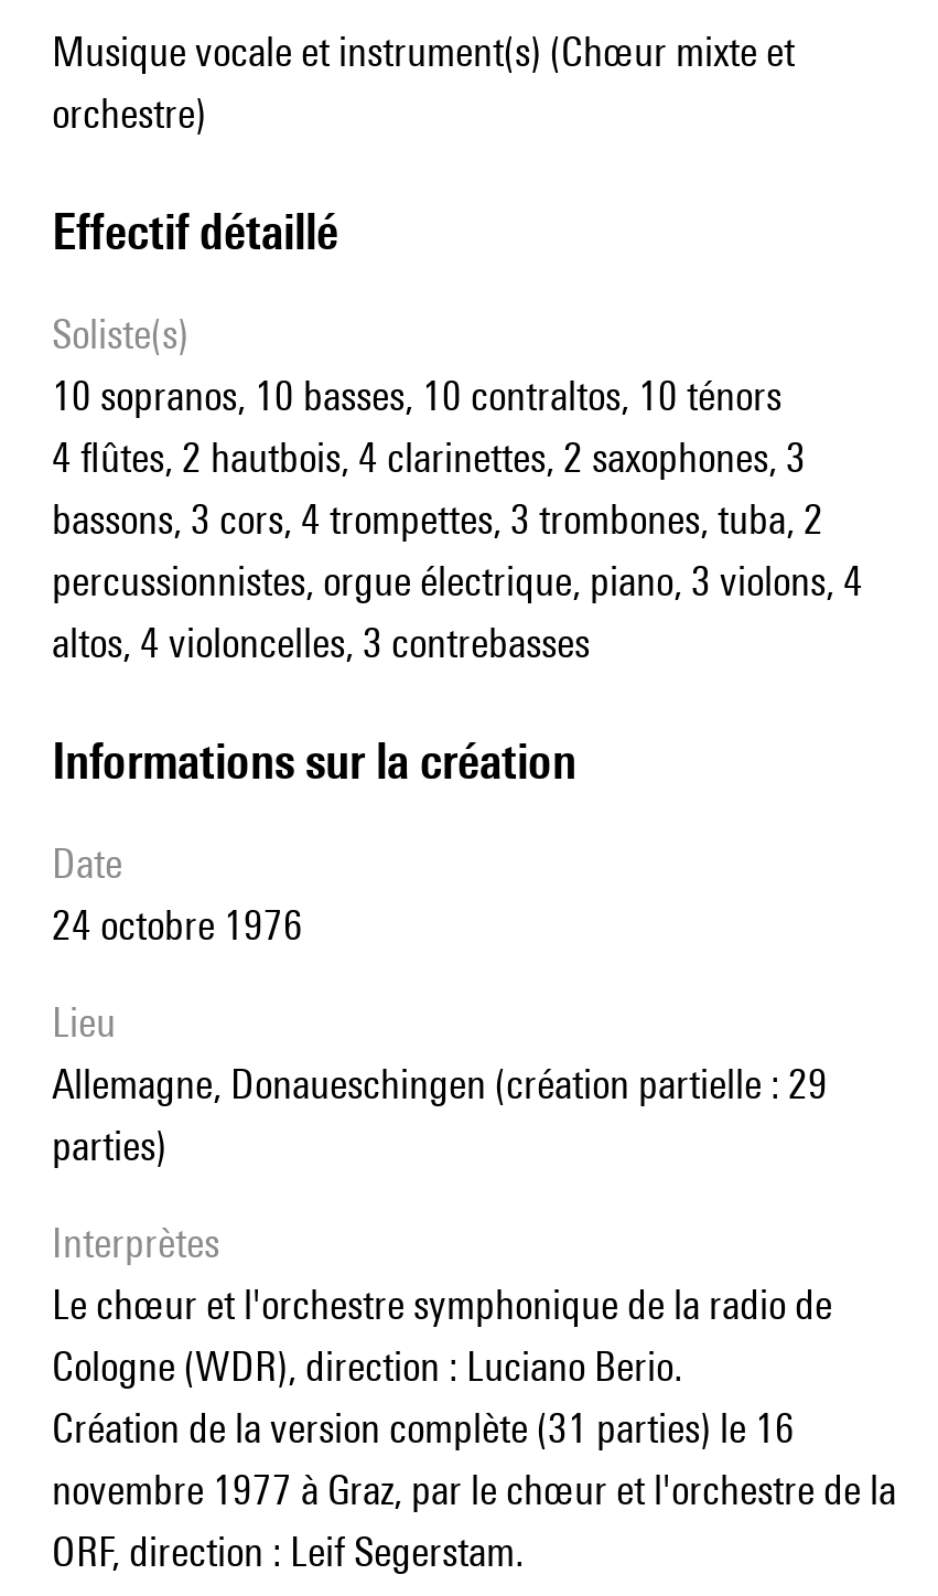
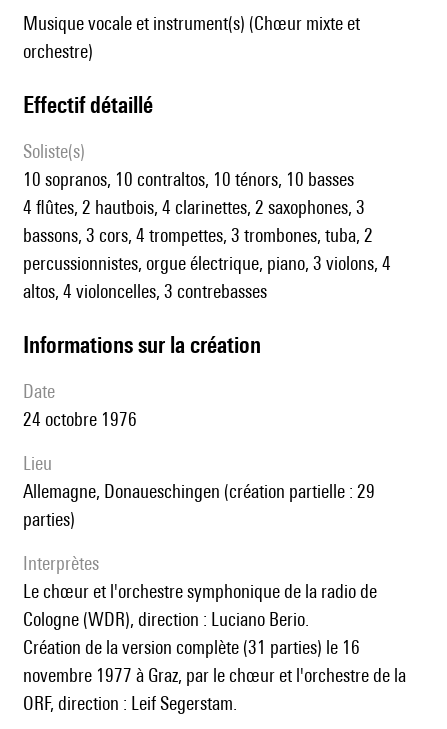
[72,371,781,420] 10 sopranos, 10 basses, 10 contraltos, 10 ténors -> [32,168,354,190] 10 sopranos, 10 contraltos, 10 ténors, 10 basses

